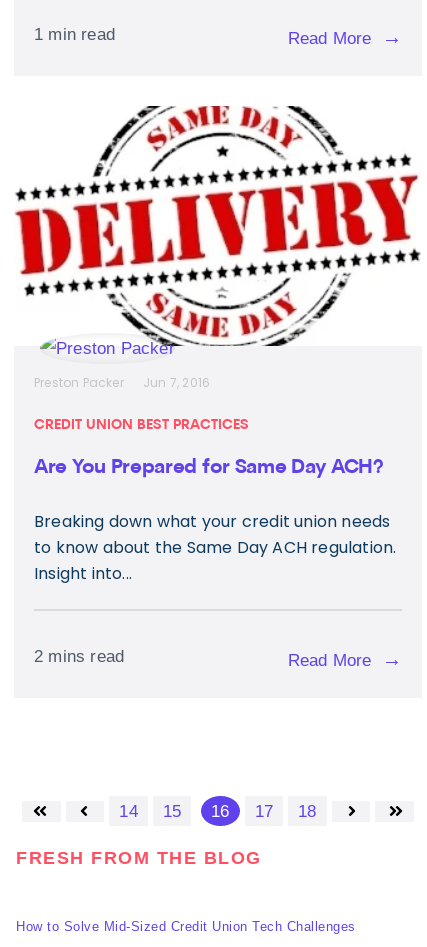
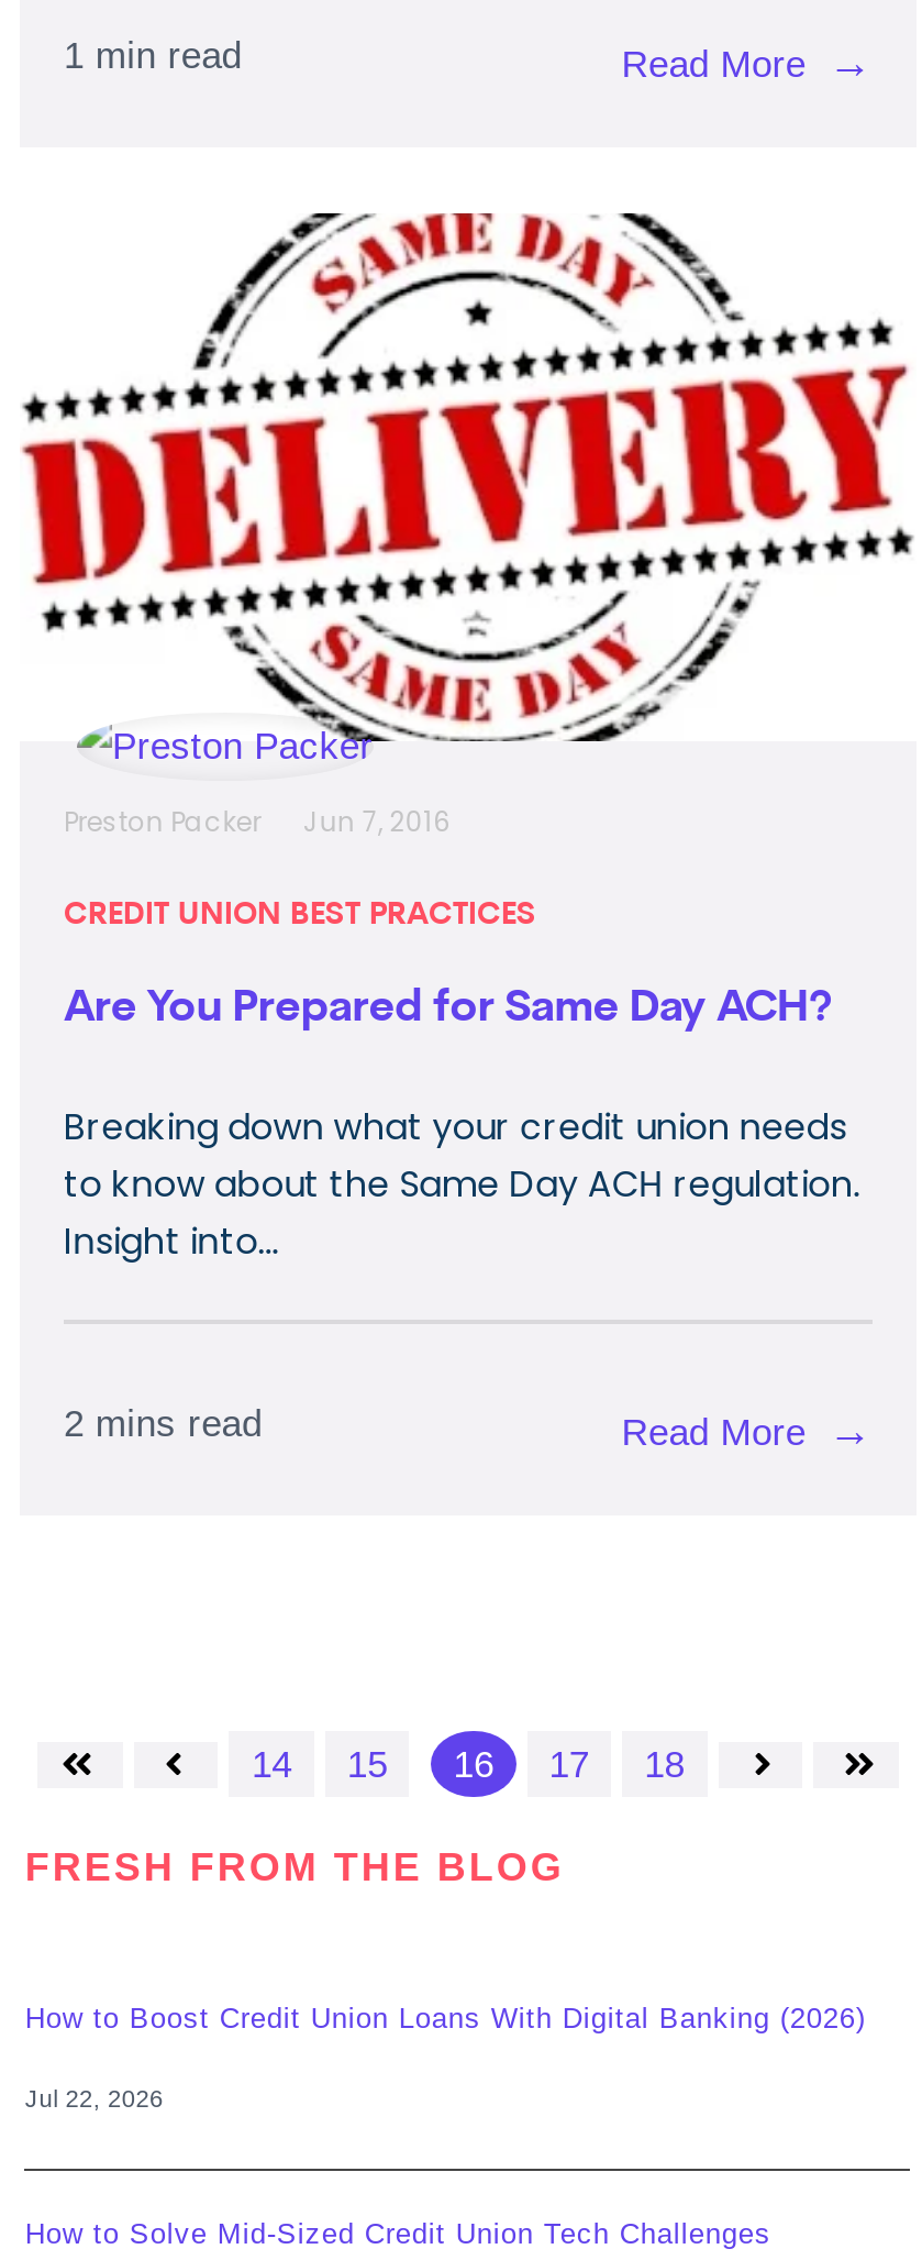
none -> [25,2002,866,2112] How to Boost Credit Union Loans With Digital Banking (2026) | Jul 22, 2026

